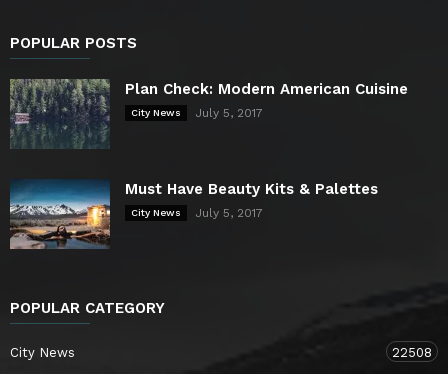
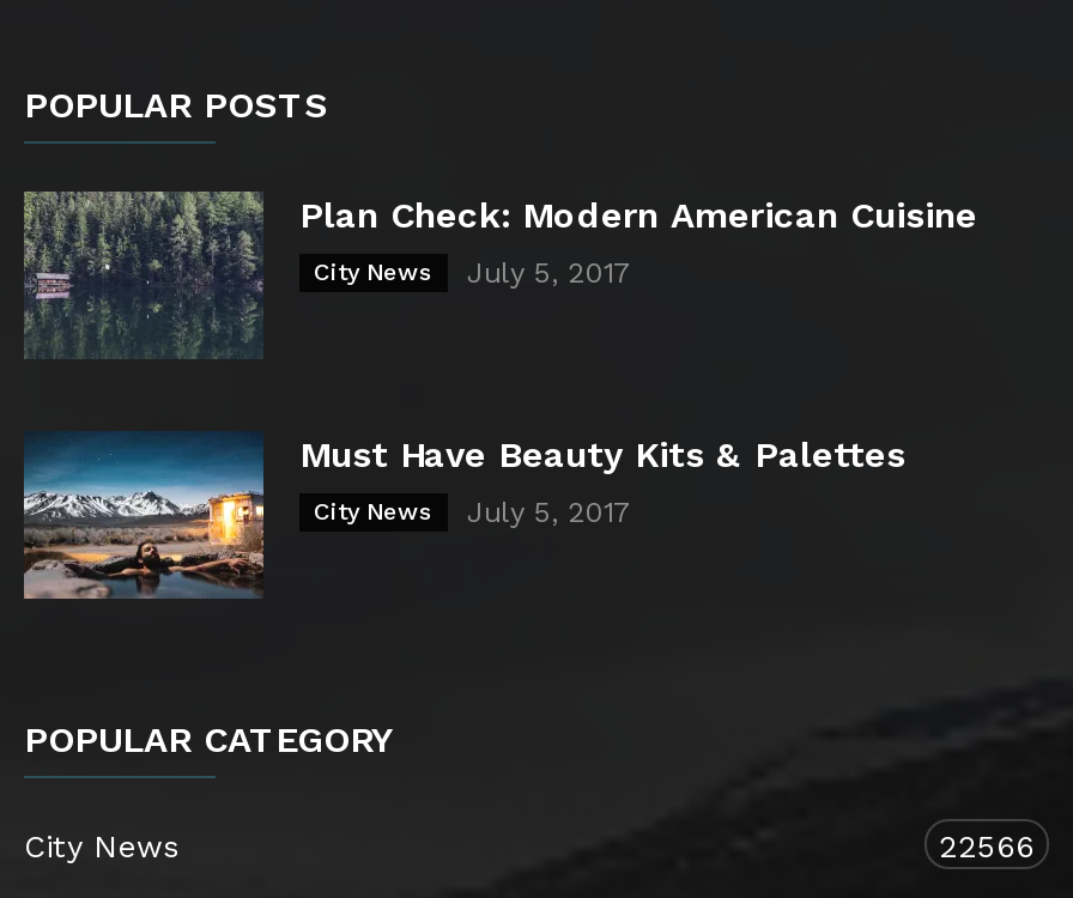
[392,345,432,360] 22508 -> [939,828,1035,864] 22566

